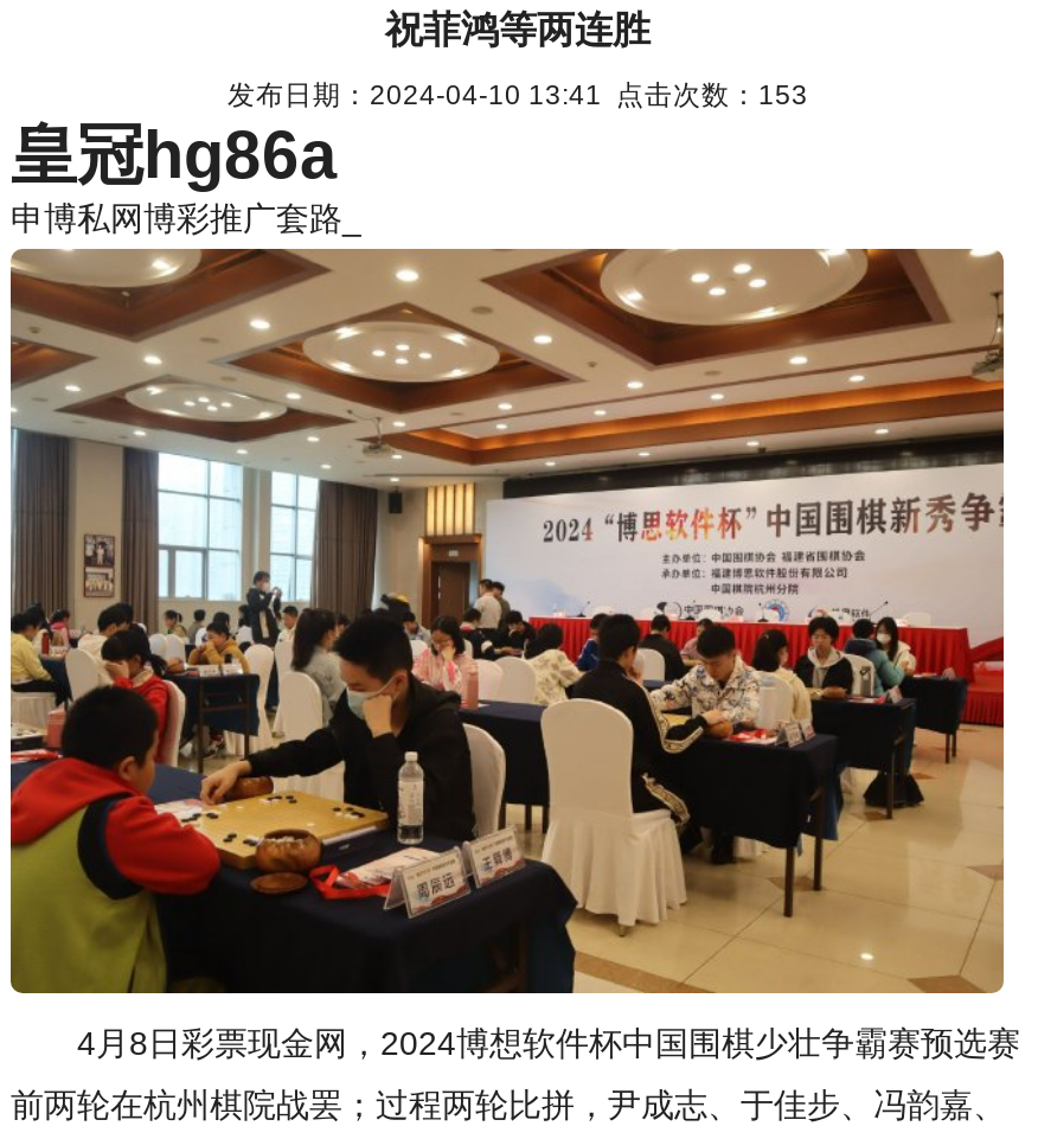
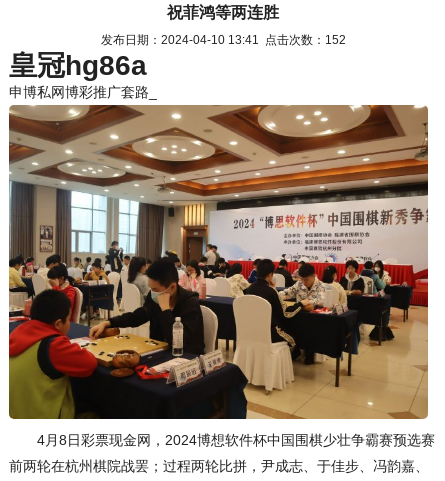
[228,78,808,109] 发布日期：2024-04-10 13:41 点击次数：153 -> [100,33,345,46] 发布日期：2024-04-10 13:41 点击次数：152

